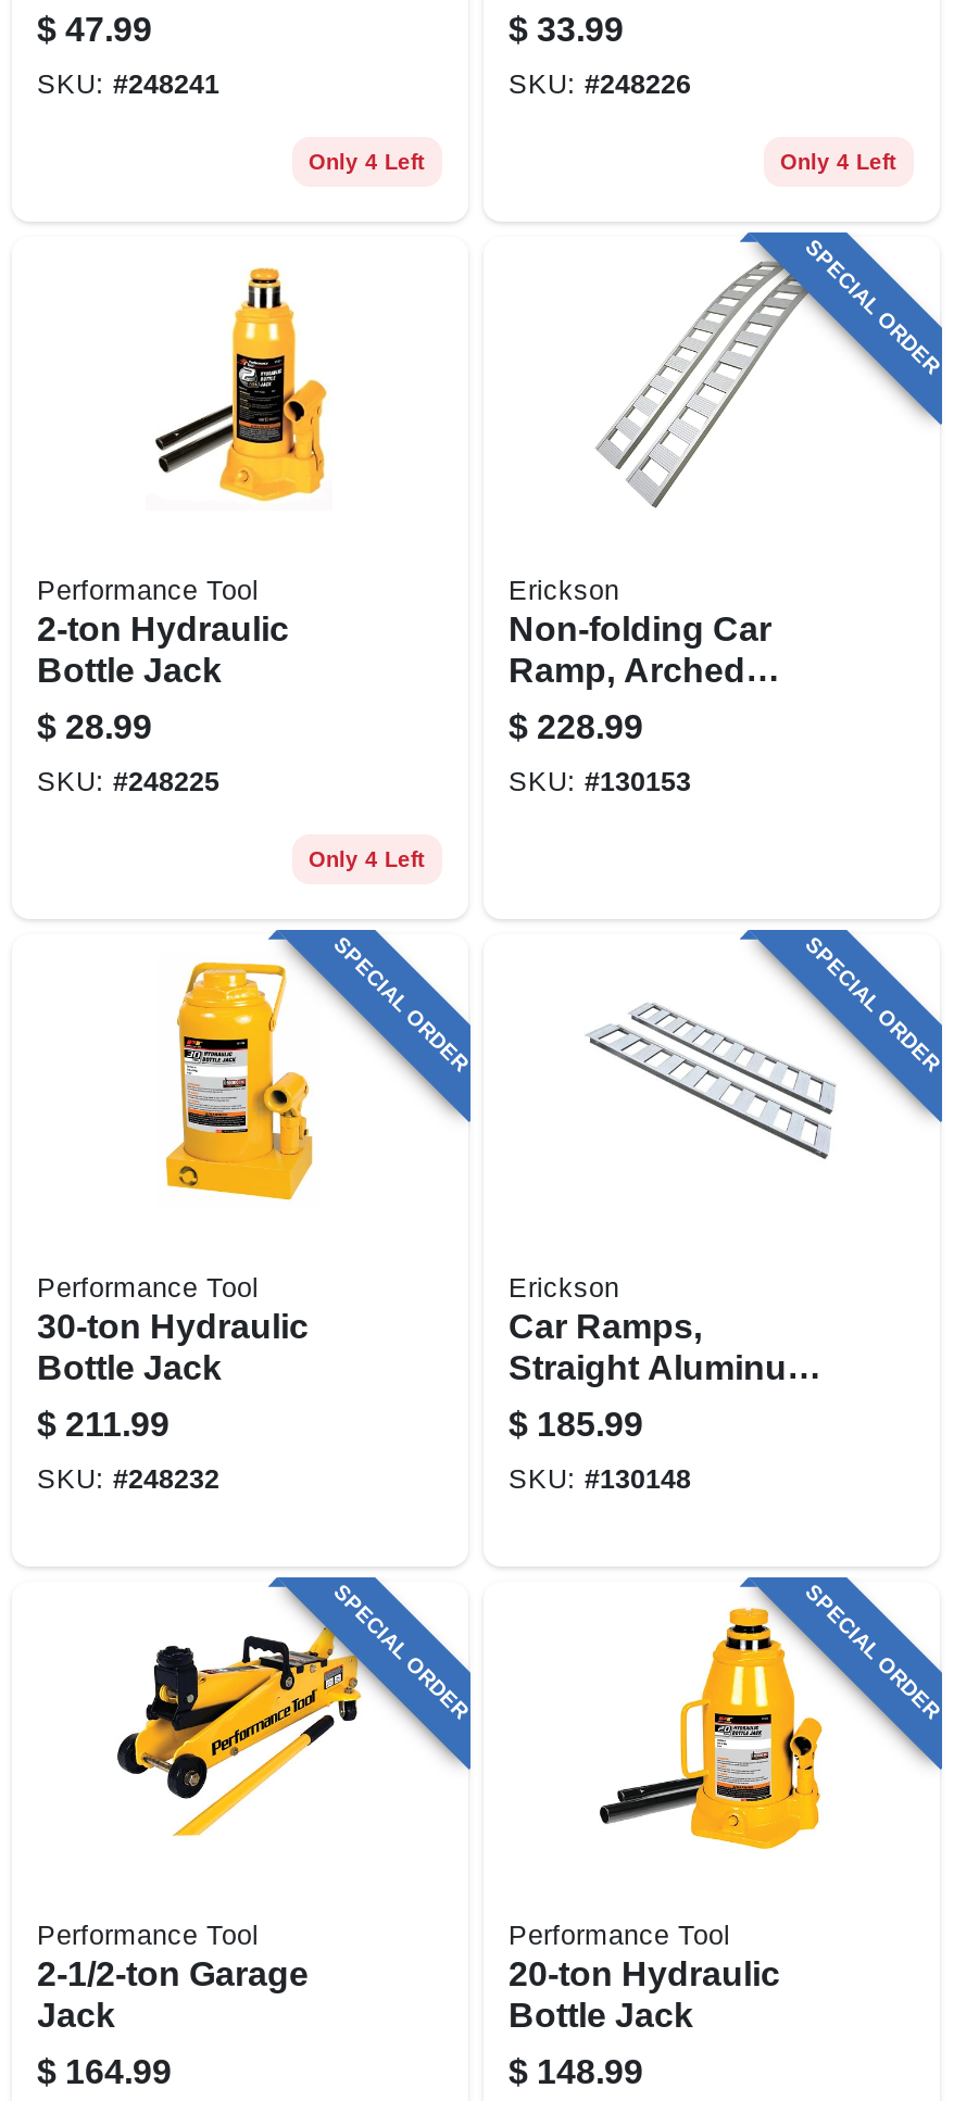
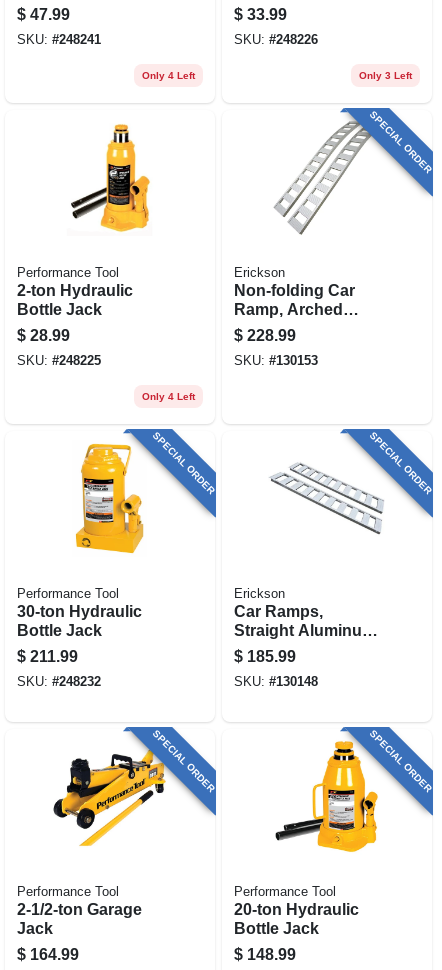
[780,149,895,173] Only 4 Left -> [358,69,411,80] Only 3 Left

